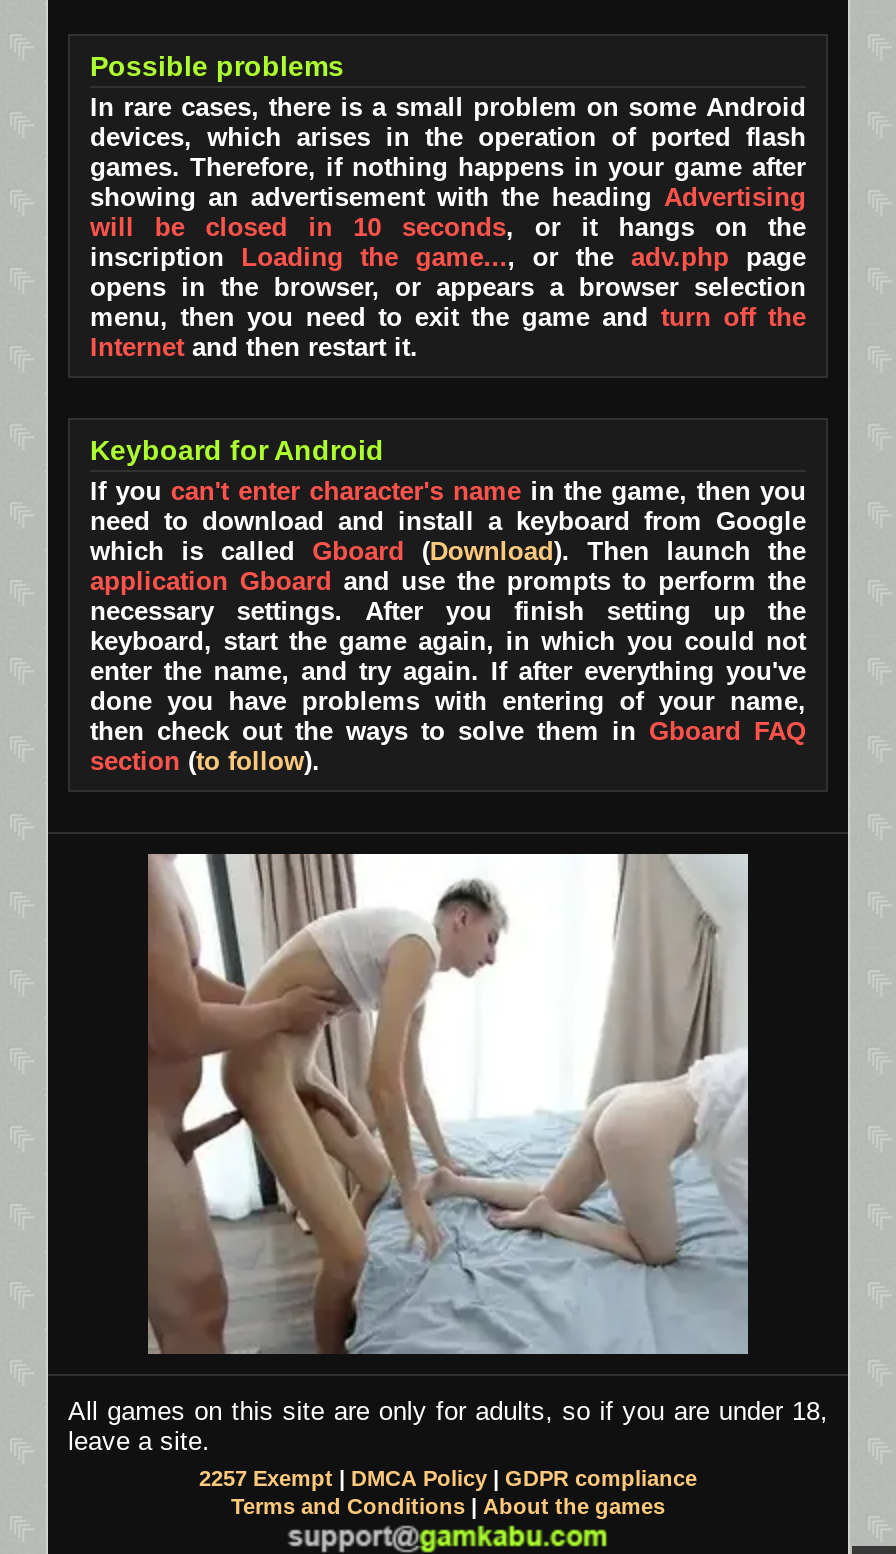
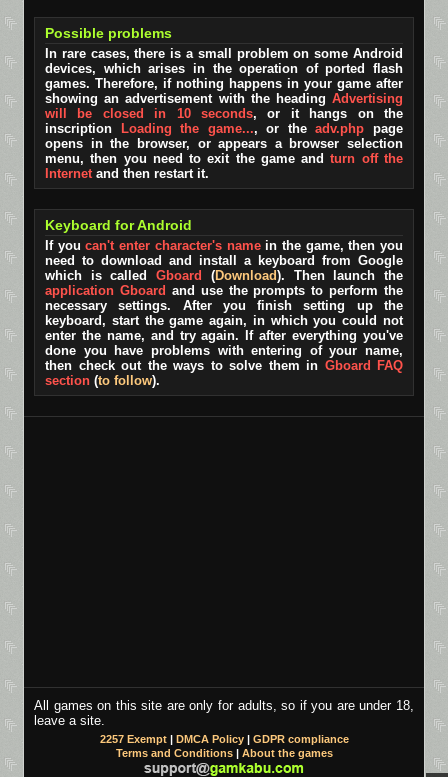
[146,852,750,1356] [image] -> none

